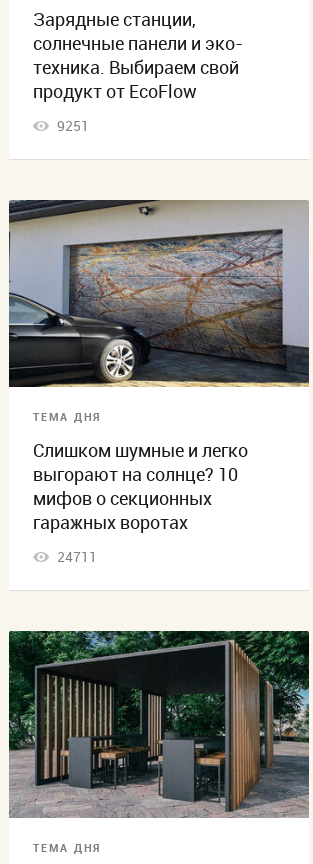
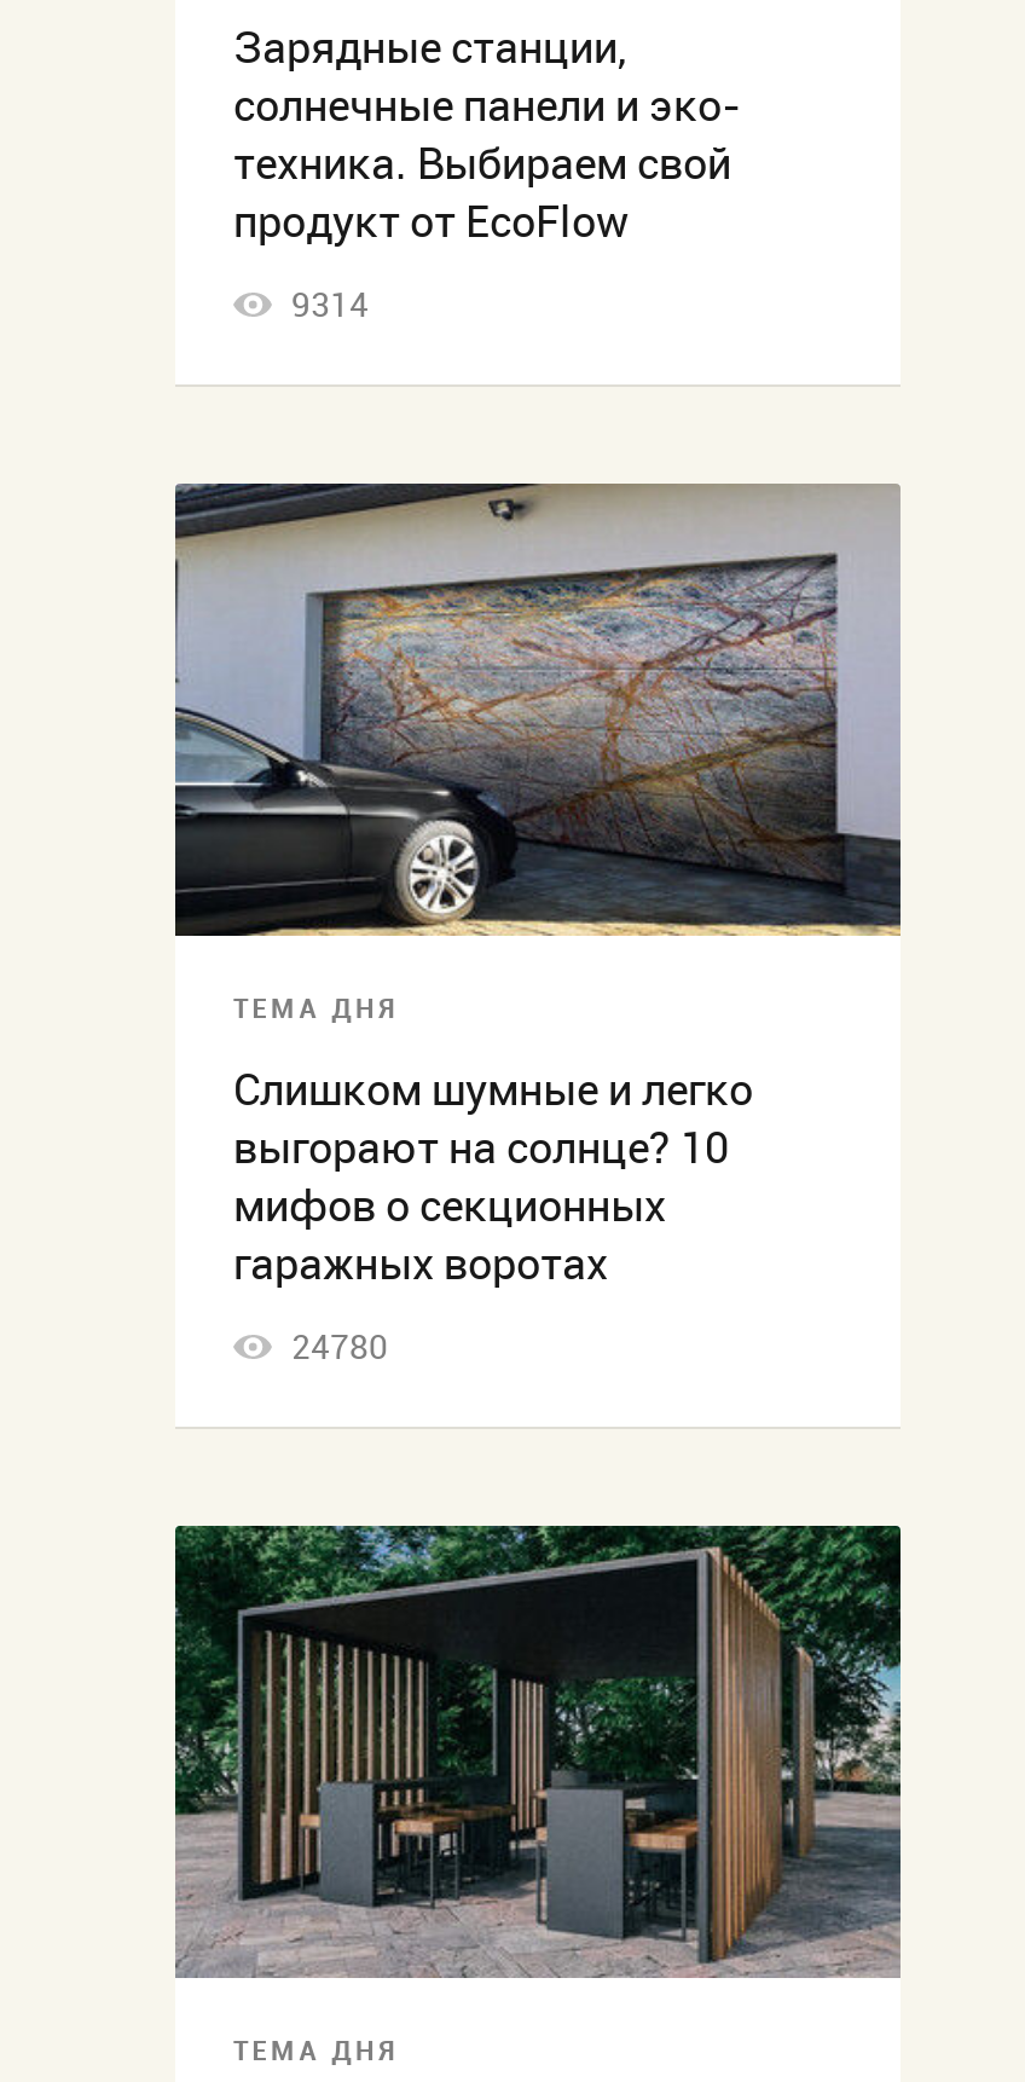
[57,118,89,134] 9251 -> [291,285,369,324] 9314
[57,549,97,565] 24711 -> [291,1328,388,1366] 24780

